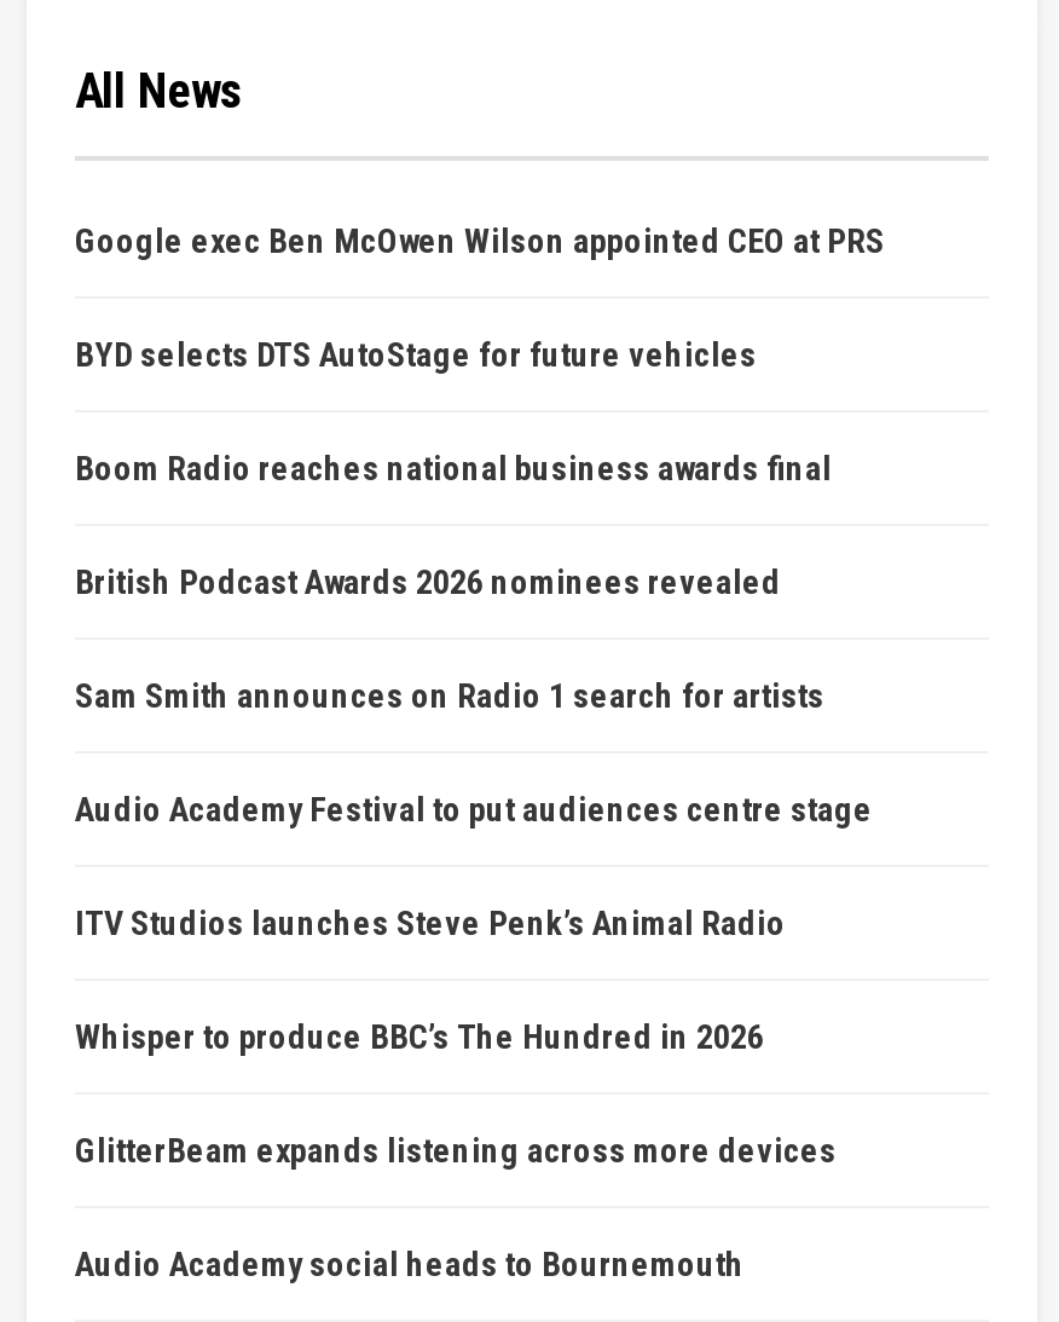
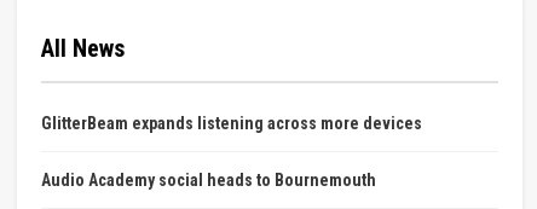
[75,221,885,1056] Google exec Ben McOwen Wilson appointed CEO at PRS | BYD selects DTS AutoStage for future vehicles | Boom Radio reaches national business awards final | British Podcast Awards 2026 nominees revealed | Sam Smith announces on Radio 1 search for artists | Audio Academy Festival to put audiences centre stage | ITV Studios launches Steve Penk’s Animal Radio | Whisper to produce BBC’s The Hundred in 2026 -> none

